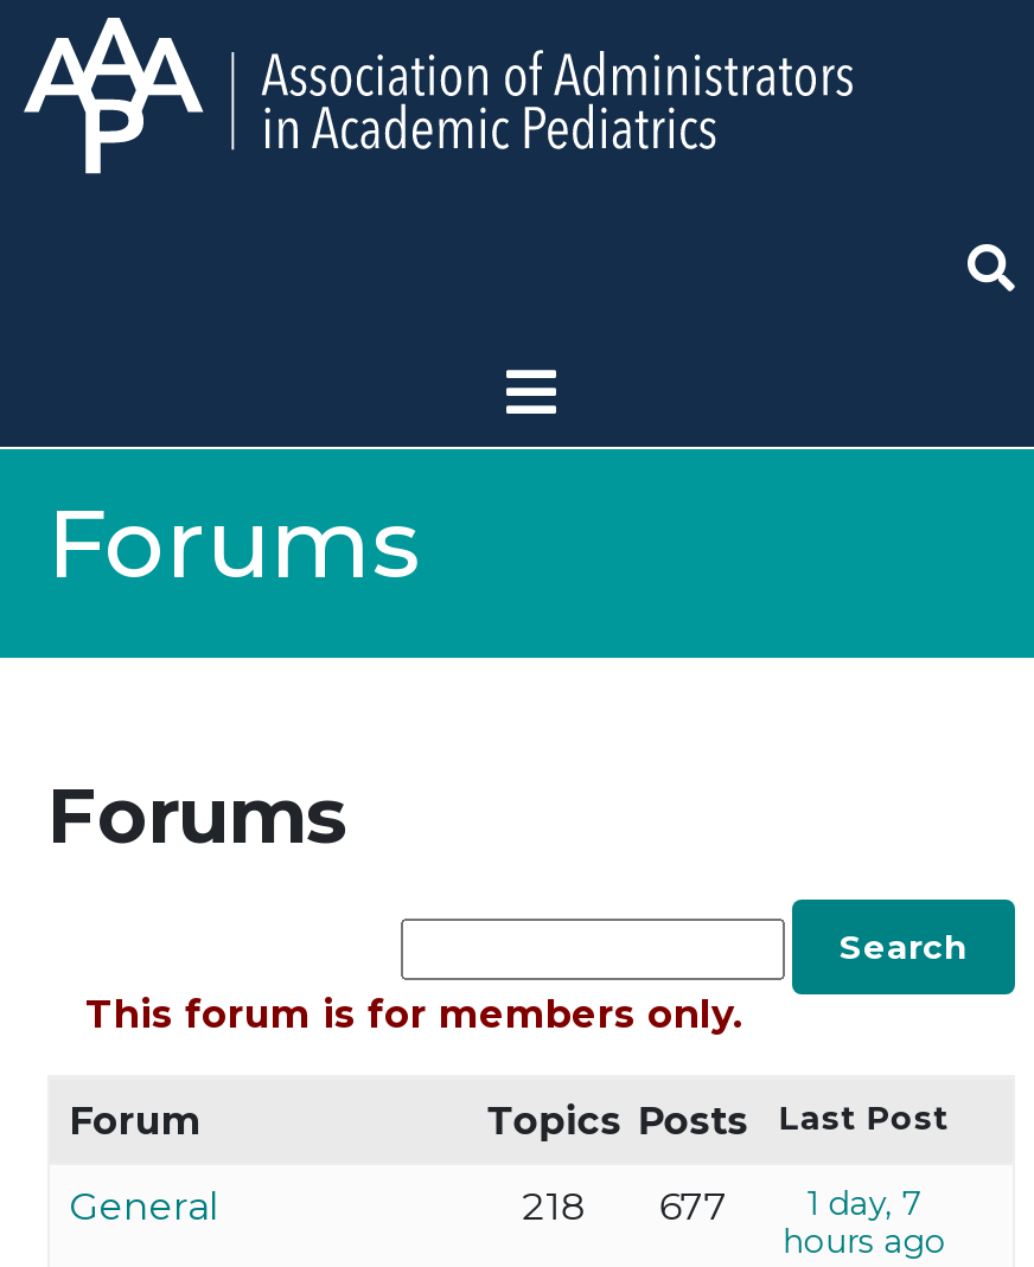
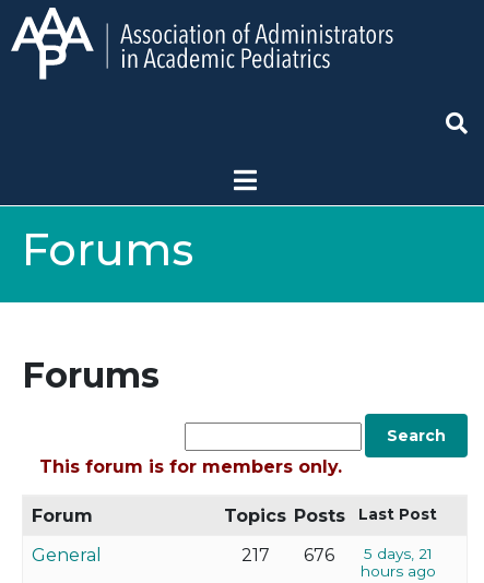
[522,1185,921,1230] 218 | 677 | 1 day, 7 -> [241,545,433,566] 217 | 676 | 5 days, 21

